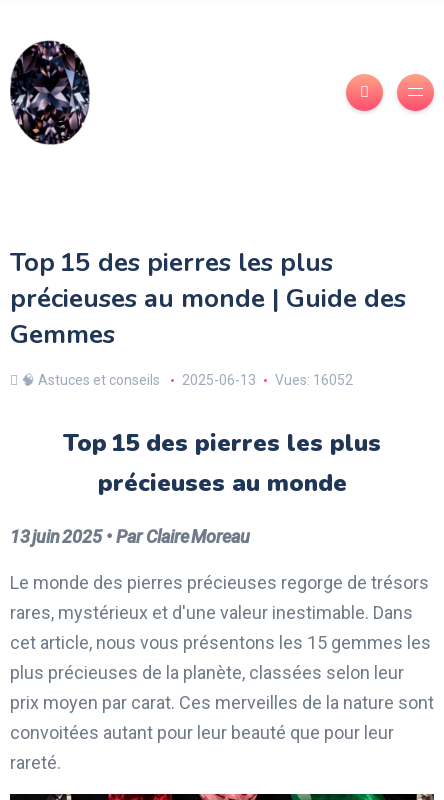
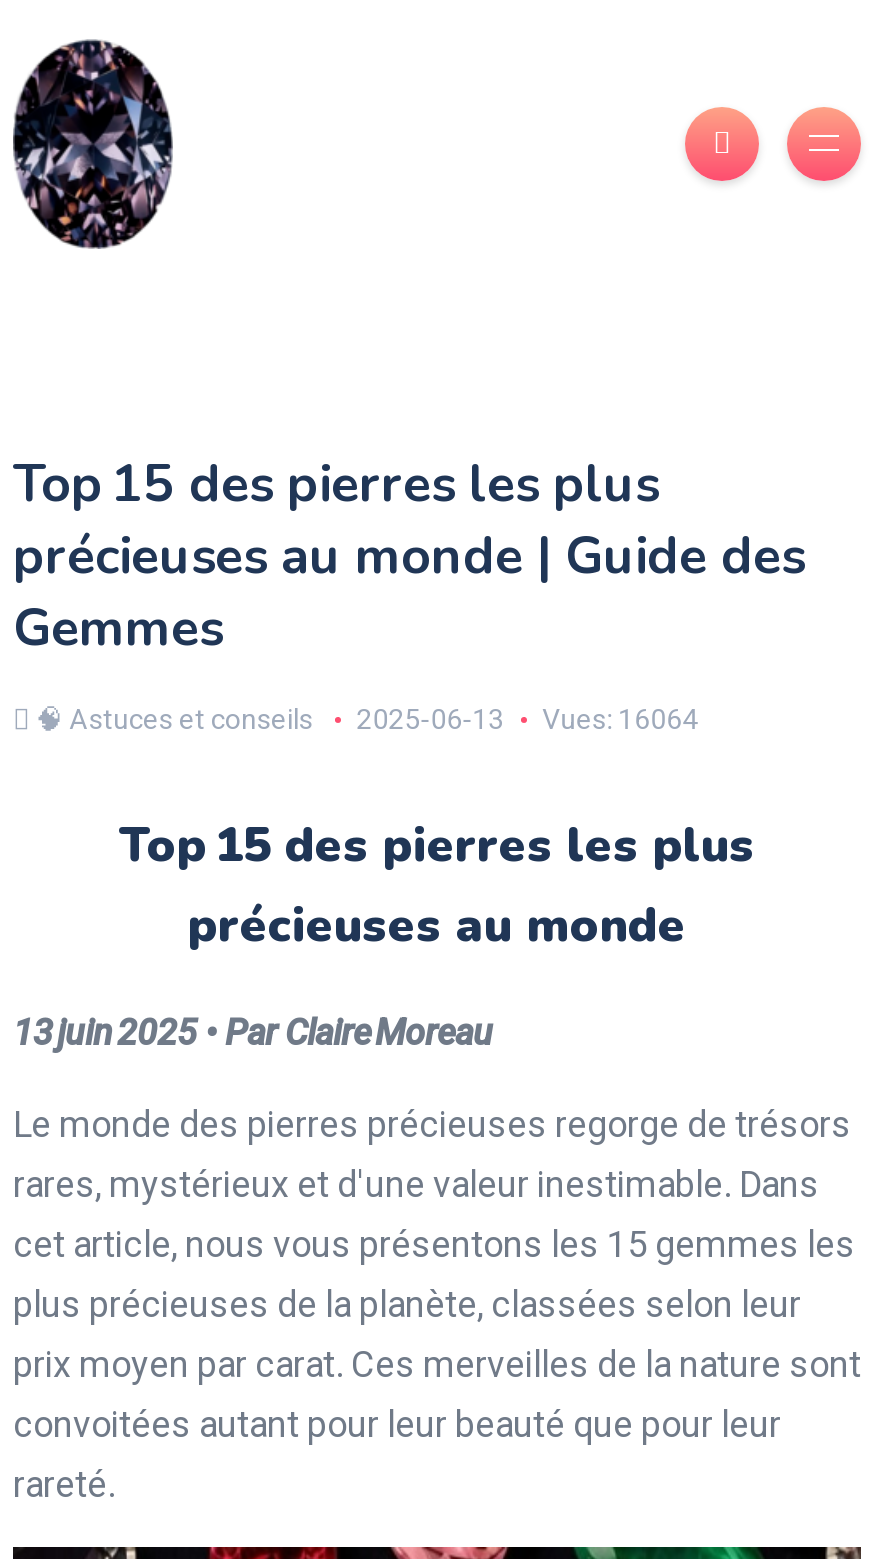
[275,372,353,388] Vues: 16052 -> [542,703,698,735] Vues: 16064

